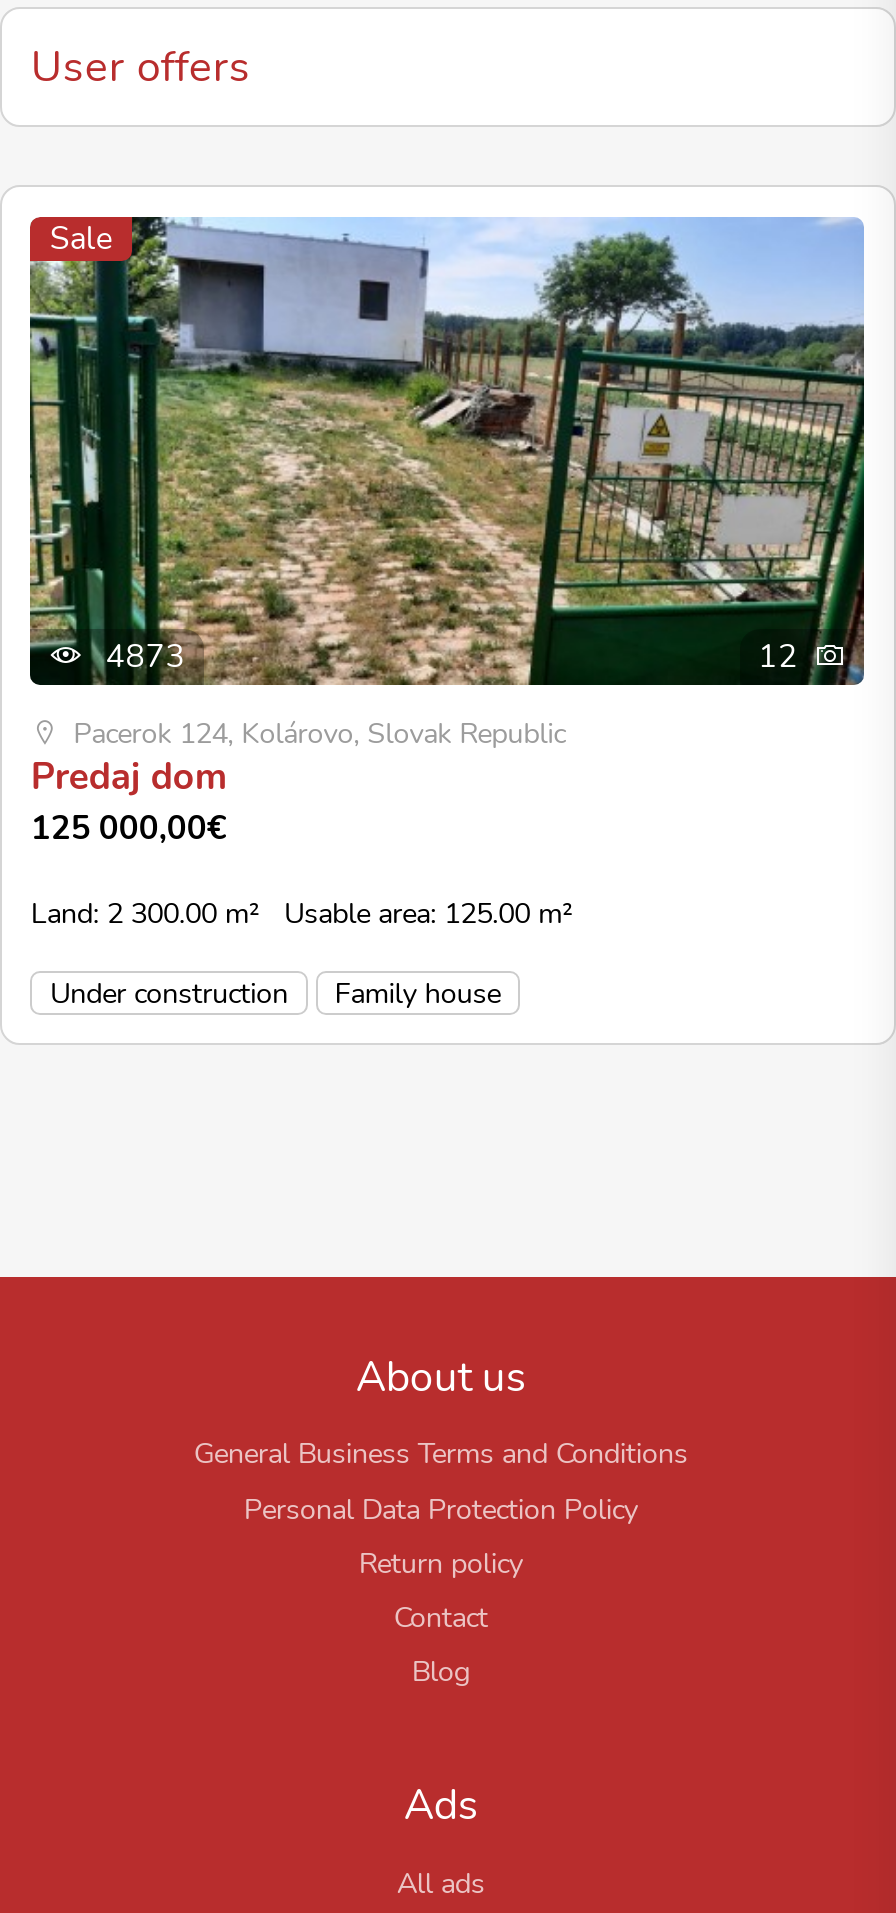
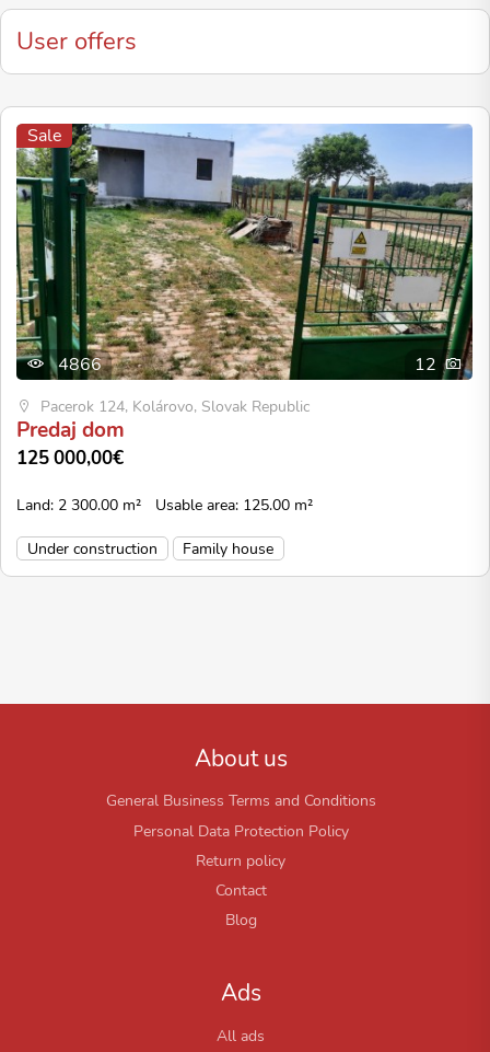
[98,635,186,679] 4873 -> [53,352,101,376] 4866

